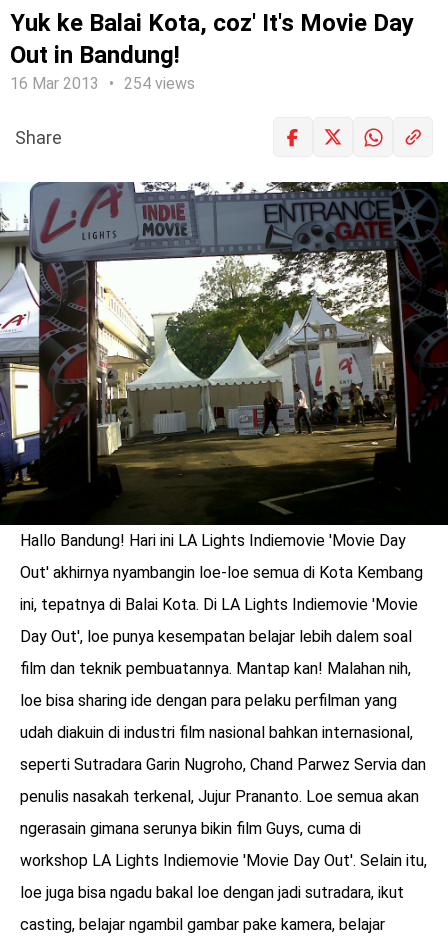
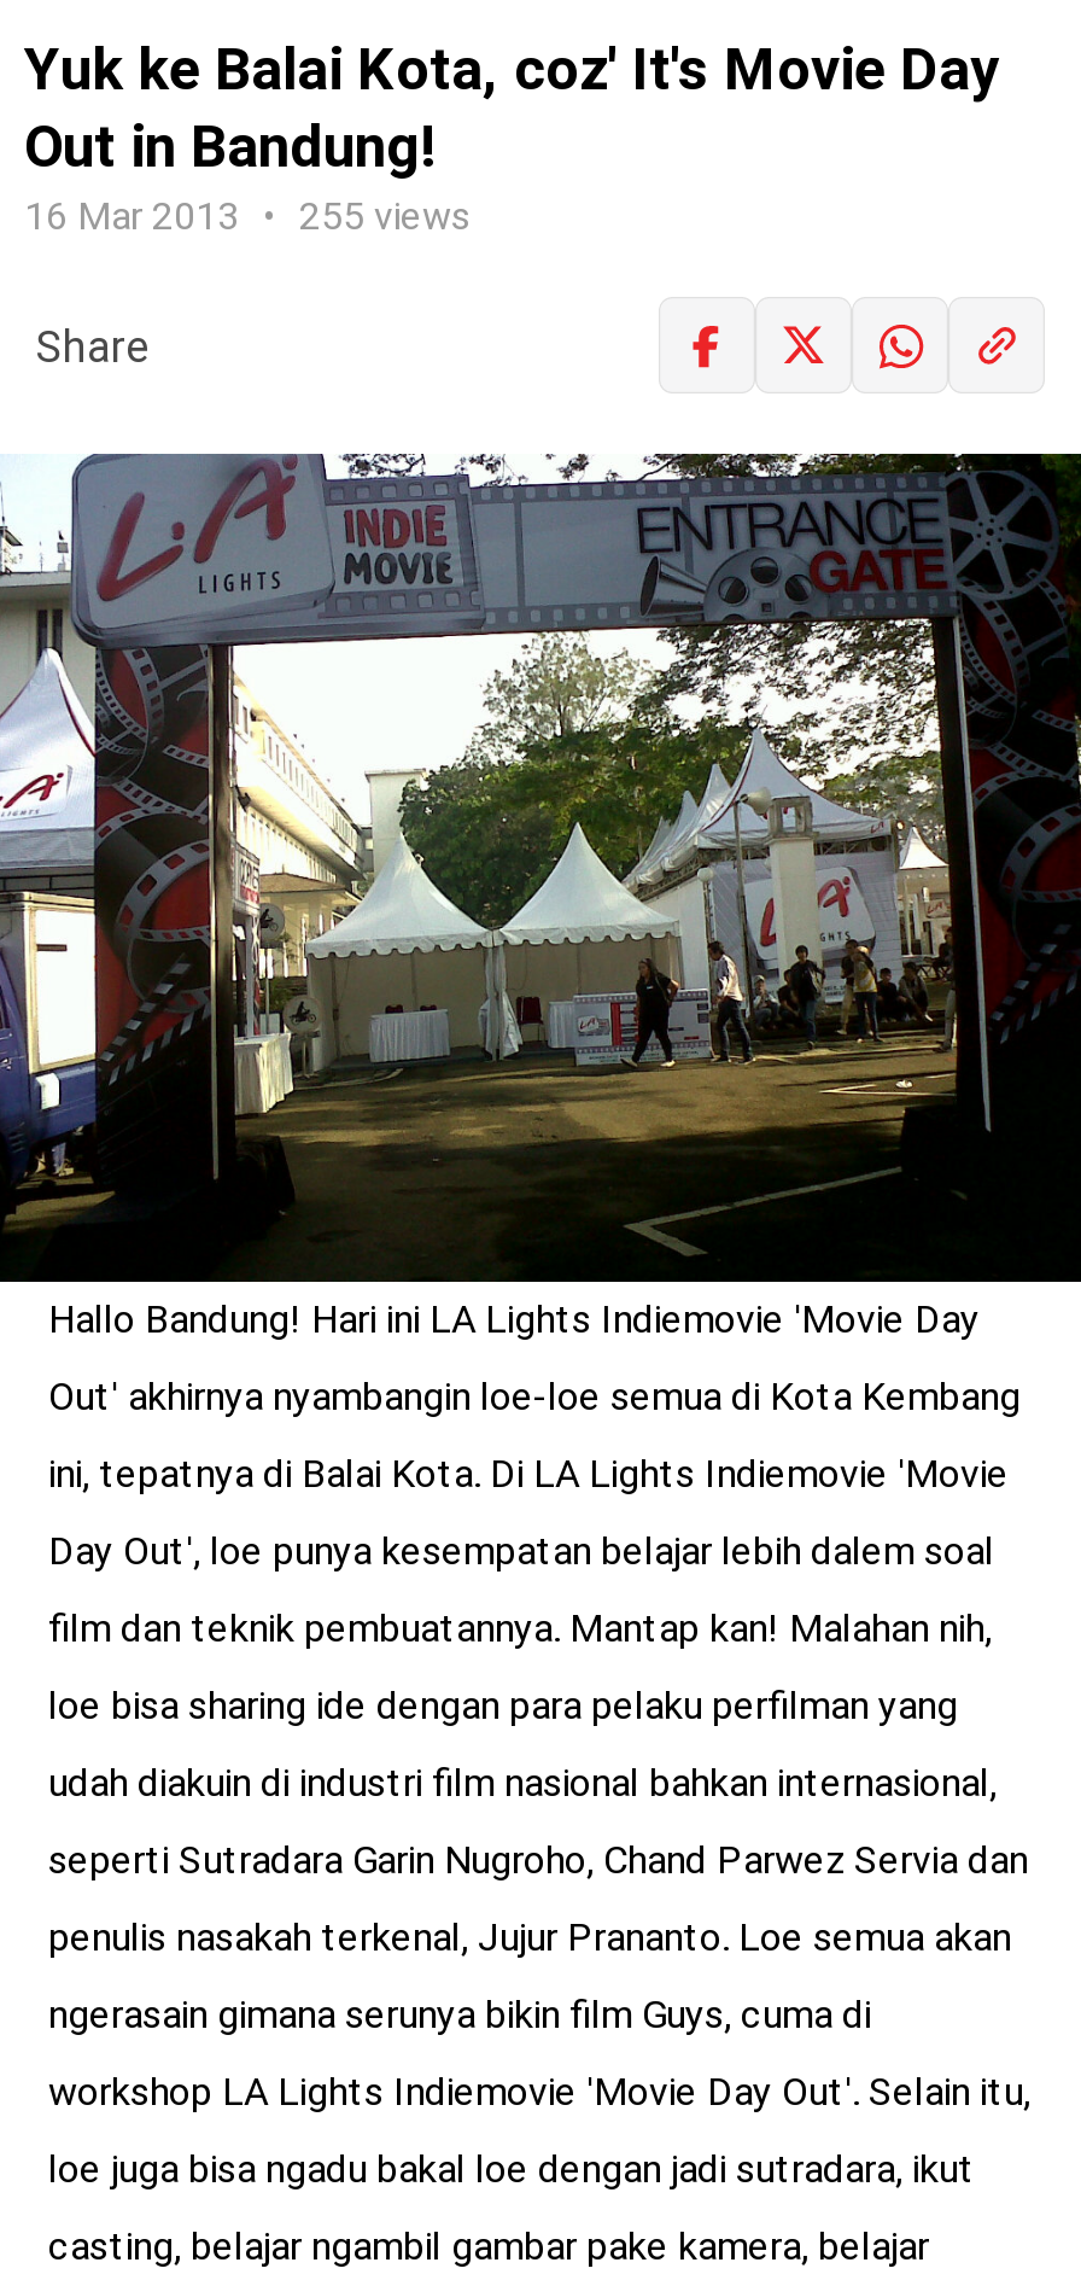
[10,74,195,93] 16 Mar 2013 254 views -> [24,193,471,239] 16 Mar 2013 255 views

